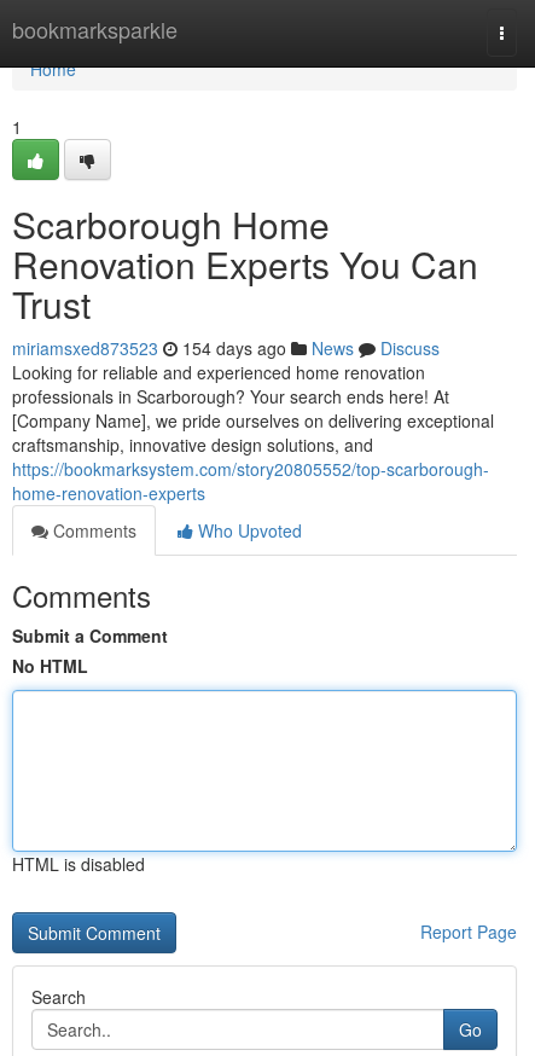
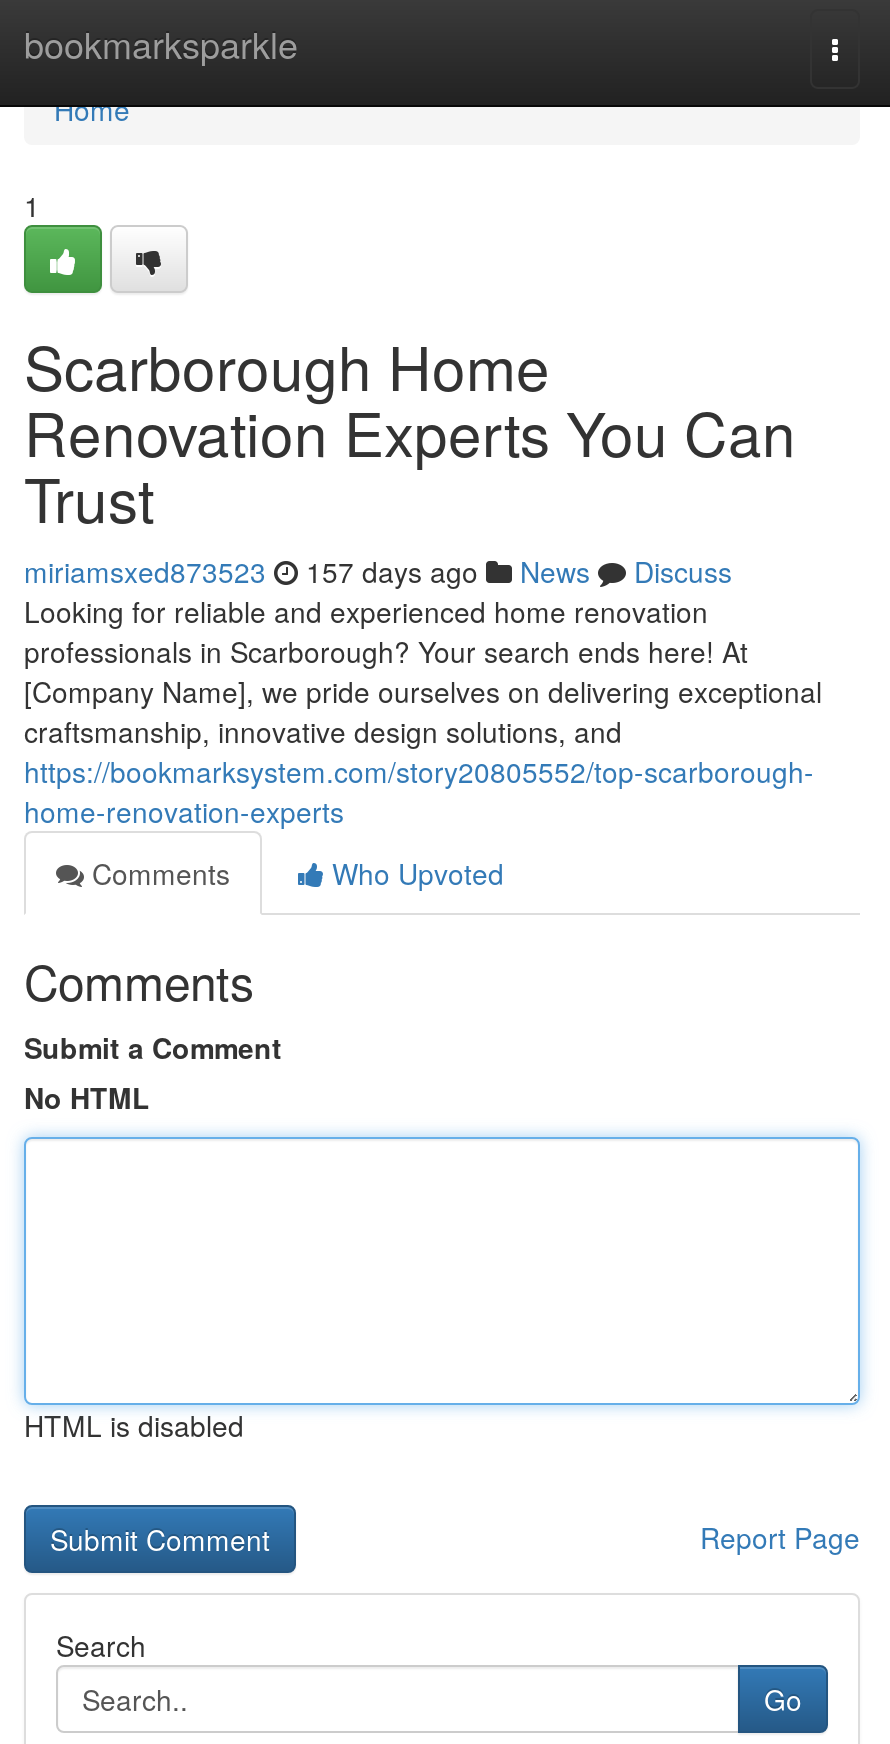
[12,336,440,360] miriamsxed873523 154 days ago News Discuss -> [24,551,732,591] miriamsxed873523 157 days ago News Discuss

